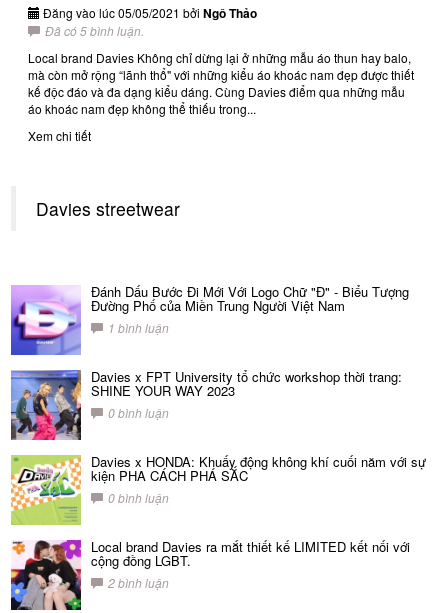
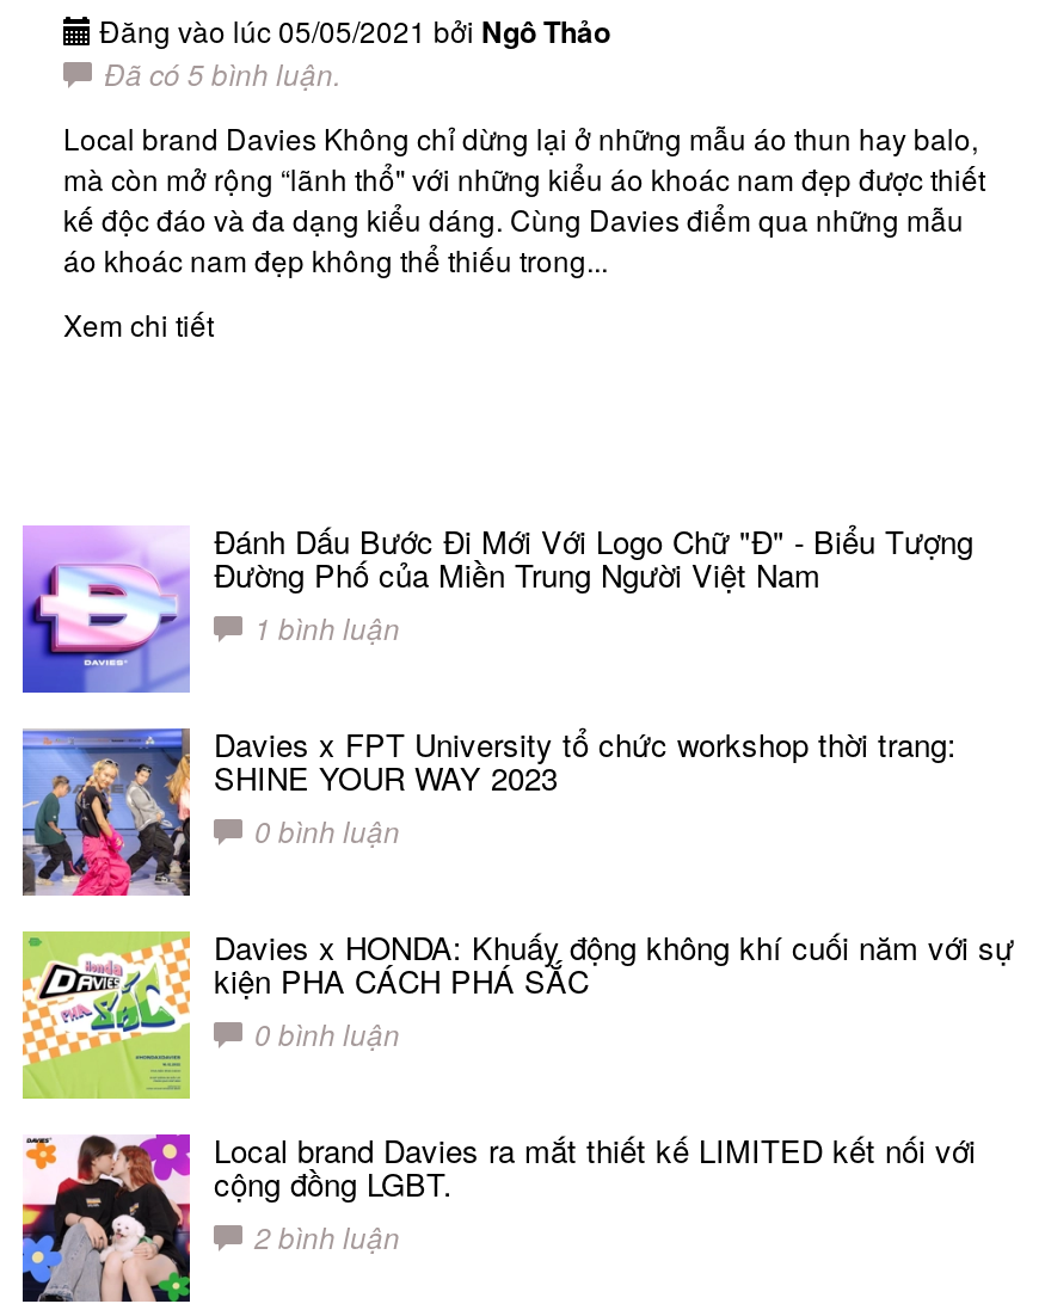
[36,196,180,221] Davies streetwear -> none

